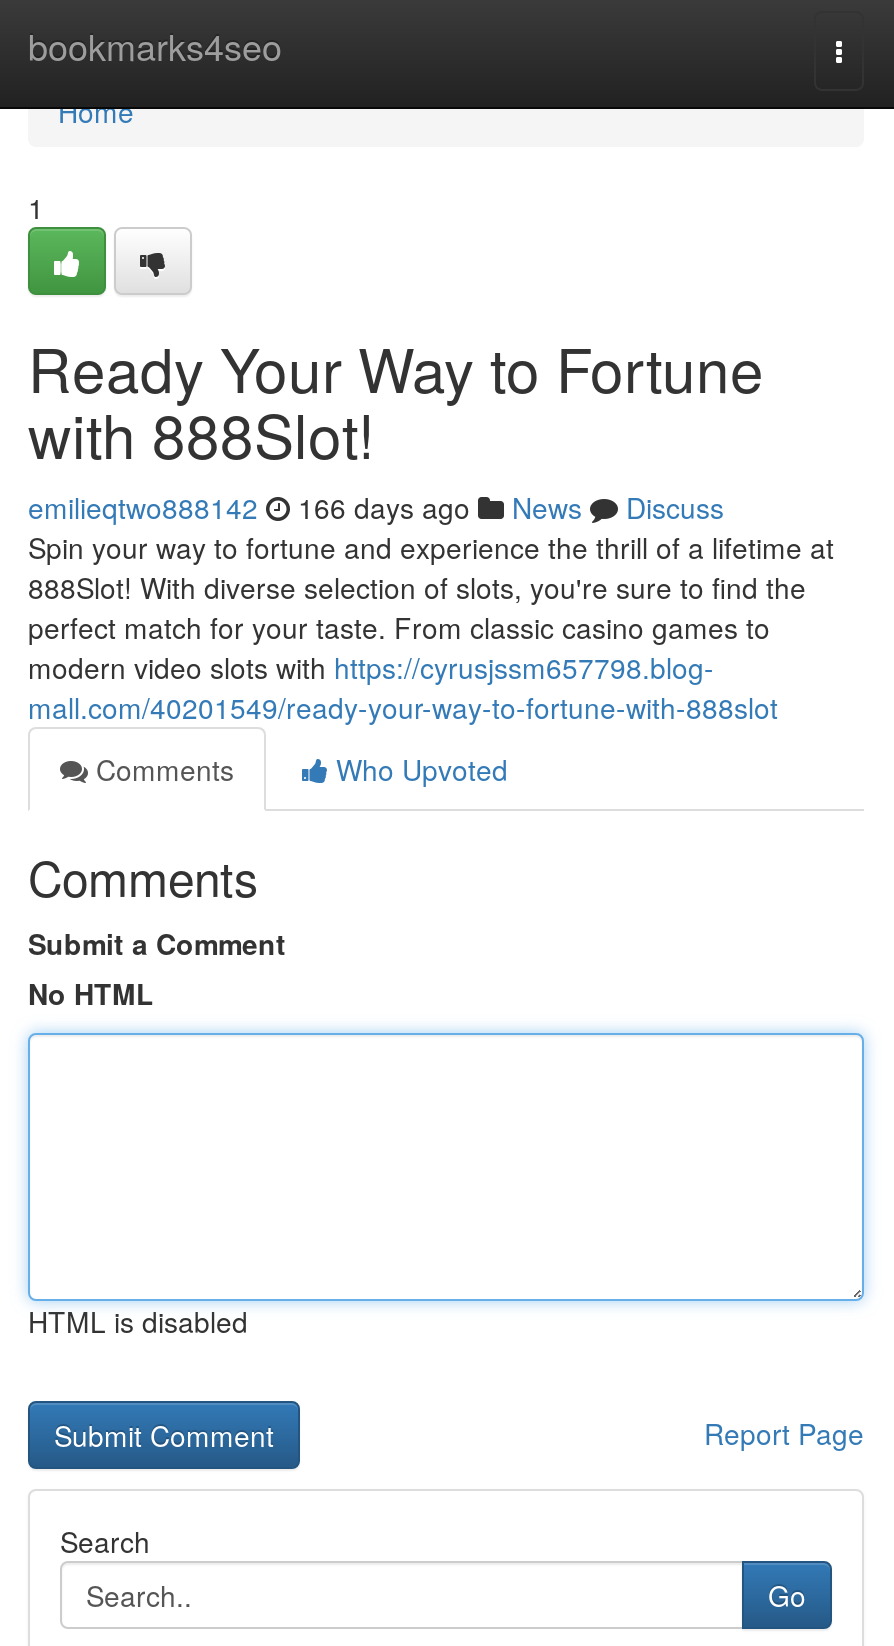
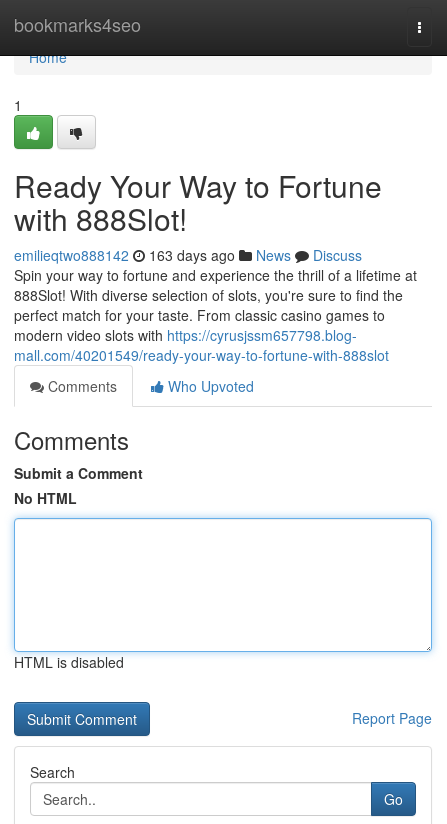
[28,487,724,527] emilieqtwo888142 166 days ago News Discuss -> [14,245,362,265] emilieqtwo888142 163 days ago News Discuss

